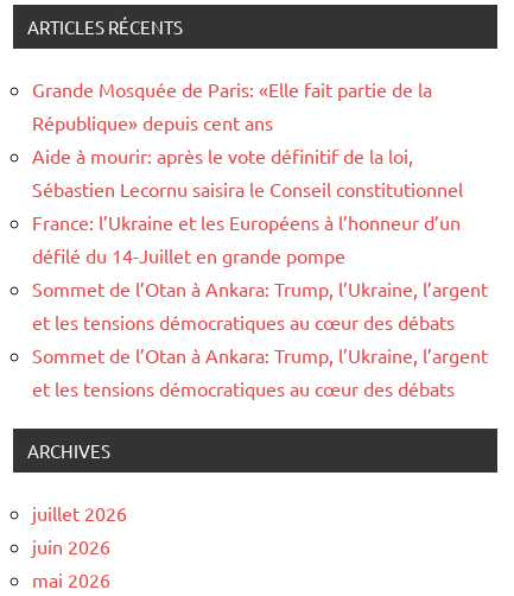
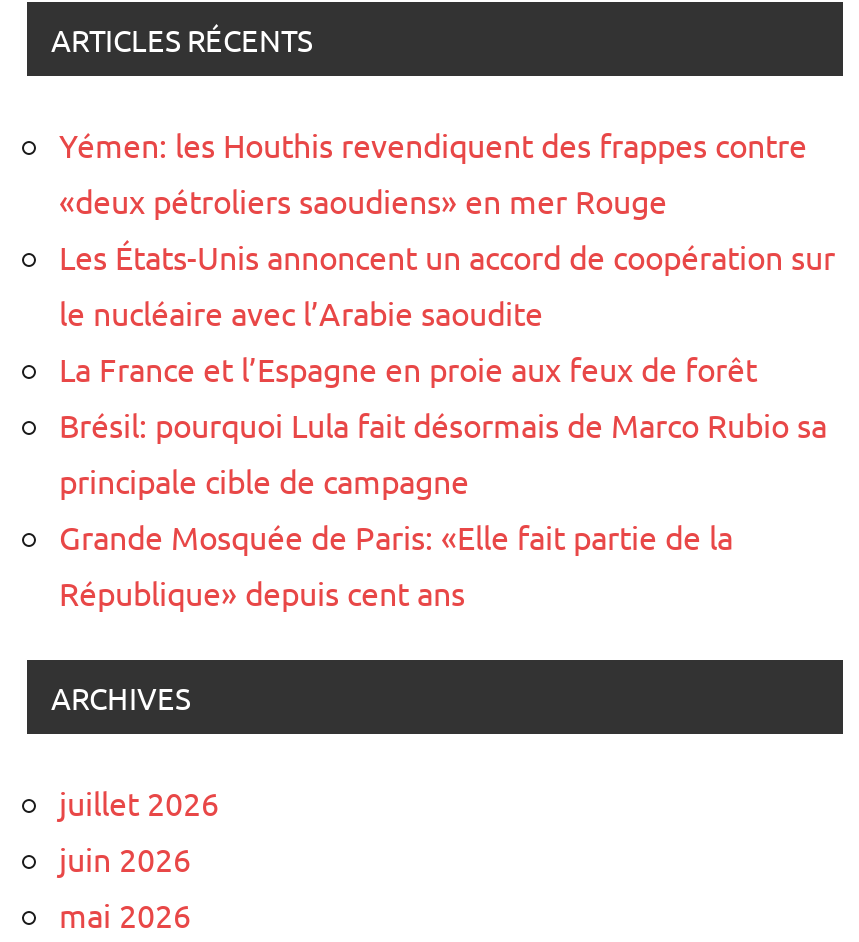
none -> [59,124,835,500] Yémen: les Houthis revendiquent des frappes contre | «deux pétroliers saoudiens» en mer Rouge | Les États-Unis annoncent un accord de coopération sur | le nucléaire avec l’Arabie saoudite | La France et l’Espagne en proie aux feux de forêt | Brésil: pourquoi Lula fait désormais de Marco Rubio sa | principale cible de campagne
moved [32,77,432,134] -> [59,516,733,612]: Grande Mosquée de Paris: «Elle fait partie de la | République» depuis cent ans
[32,144,488,400] Aide à mourir: après le vote définitif de la loi, | Sébastien Lecornu saisira le Conseil constitutionnel | France: l’Ukraine et les Européens à l’honneur d’un | défilé du 14-Juillet en grande pompe | Sommet de l’Otan à Ankara: Trump, l’Ukraine, l’argent | et les tensions démocratiques au cœur des débats | Sommet de l’Otan à Ankara: Trump, l’Ukraine, l’argent | et les tensions démocratiques au cœur des débats -> none

